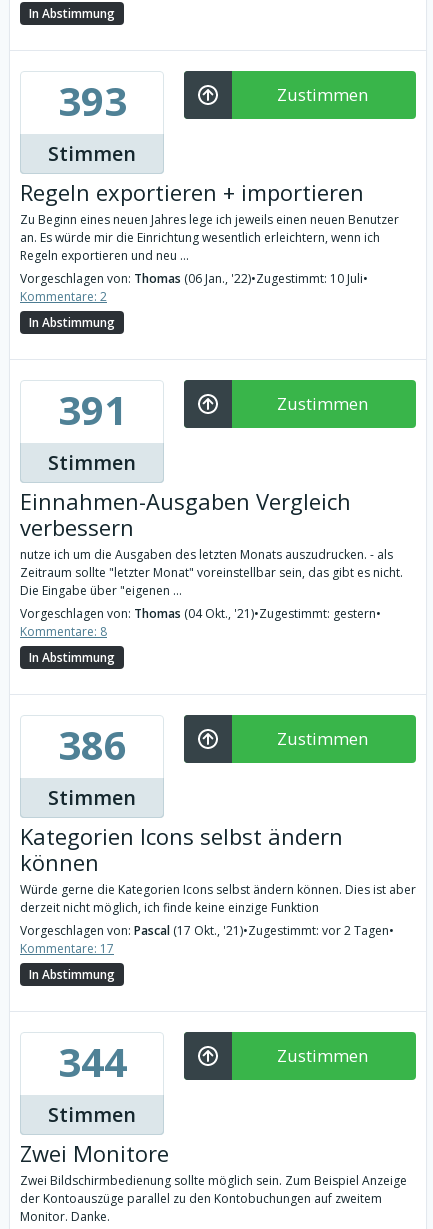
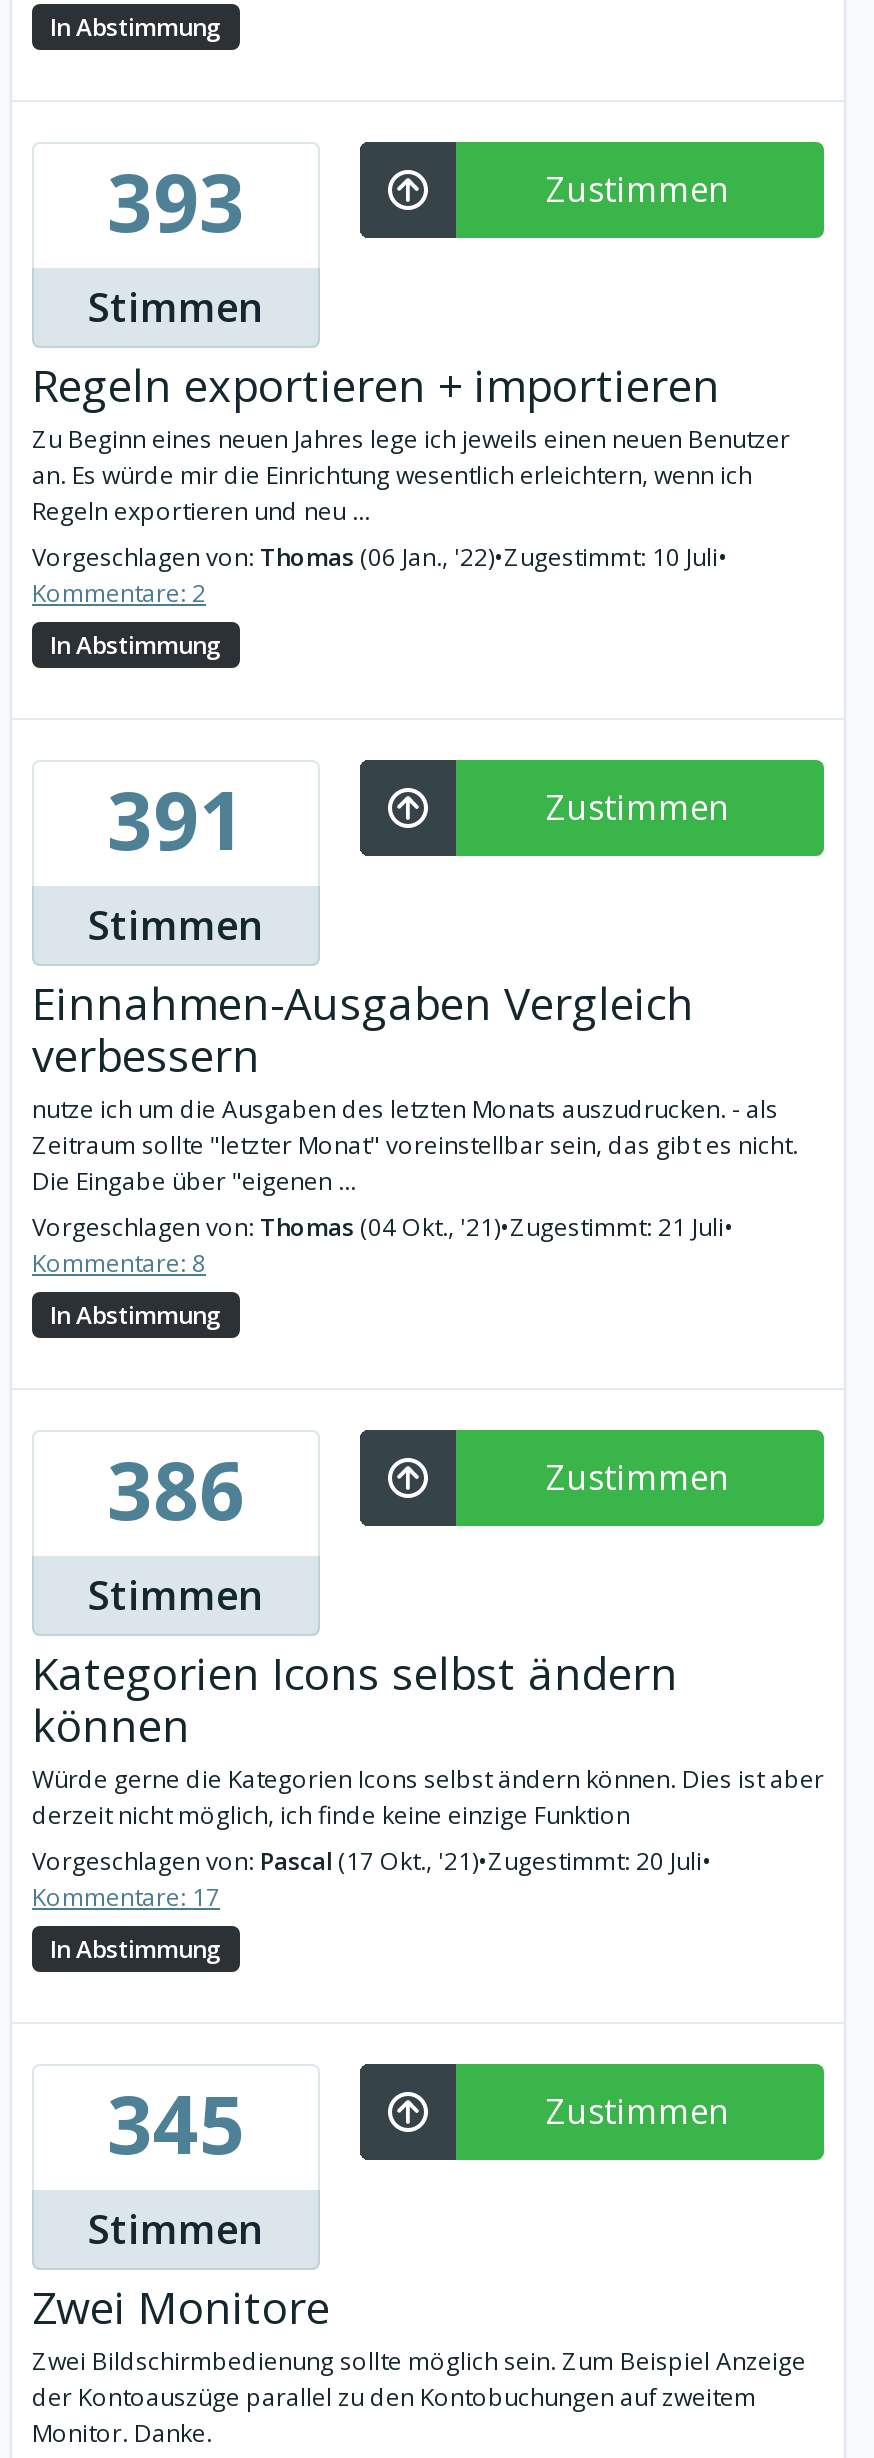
[20,605,381,622] Vorgeschlagen von: Thomas (04 Okt., '21) •Zugestimmt: gestern• -> [32,1210,734,1244] Vorgeschlagen von: Thomas (04 Okt., '21) •Zugestimmt: 21 Juli•
[20,922,394,939] Vorgeschlagen von: Pascal (17 Okt., '21) •Zugestimmt: vor 2 Tagen• -> [32,1844,712,1878] Vorgeschlagen von: Pascal (17 Okt., '21) •Zugestimmt: 20 Juli•
[57,1034,126,1089] 344 -> [107,2068,245,2178] 345

